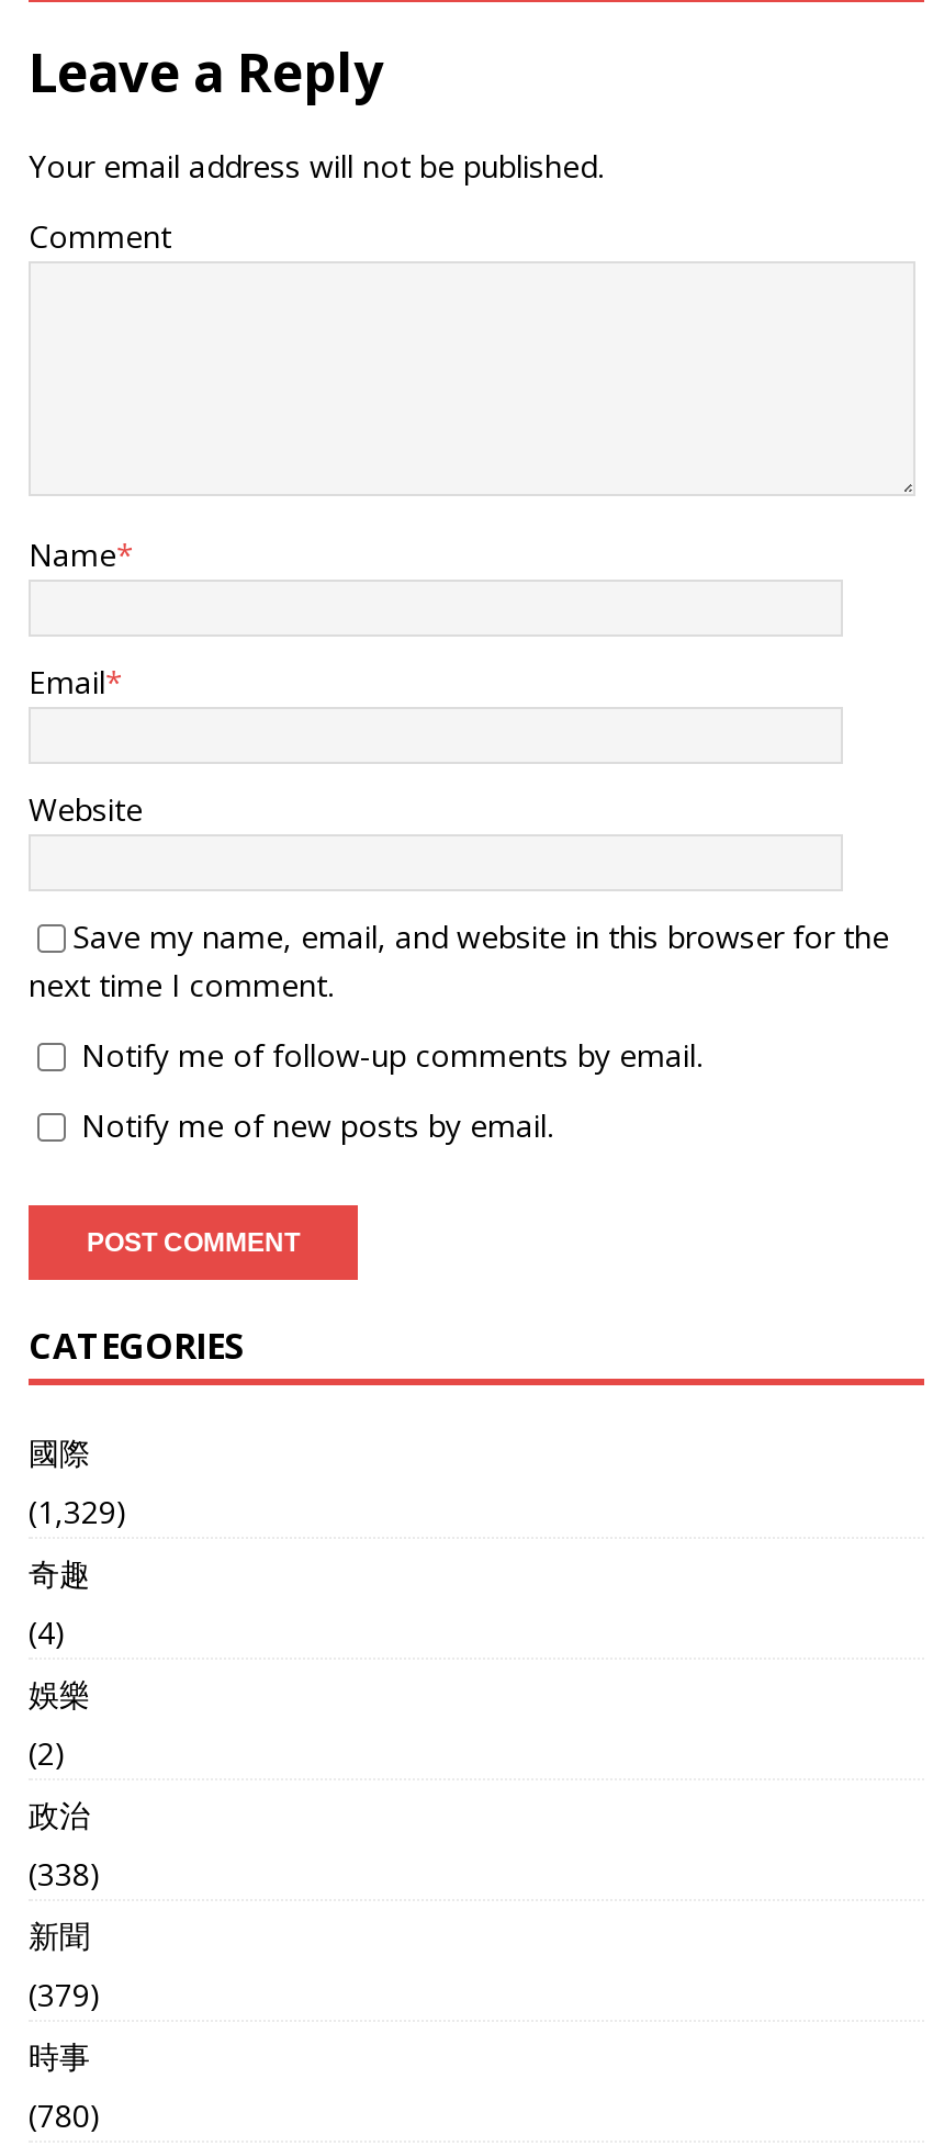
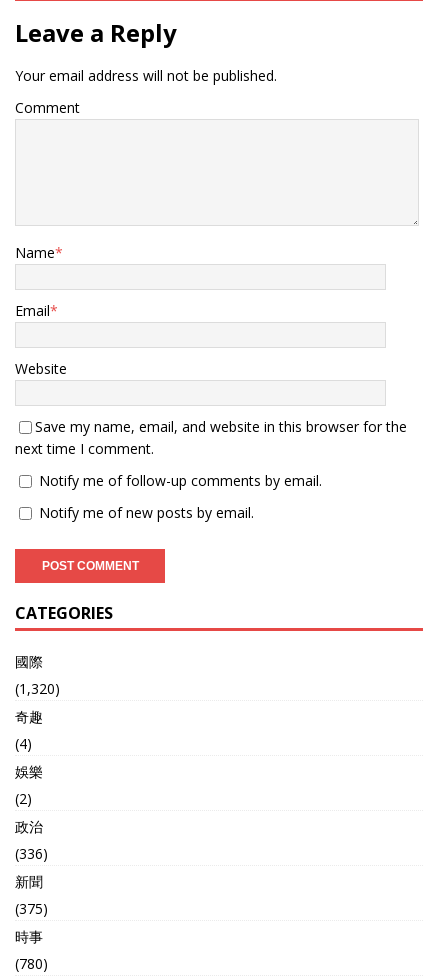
[29,1490,127,1532] (1,329) -> [15,679,60,698] (1,320)
[29,1852,101,1894] (338) -> [15,844,48,863] (336)
[29,1973,101,2015] (379) -> [15,899,48,918] (375)

